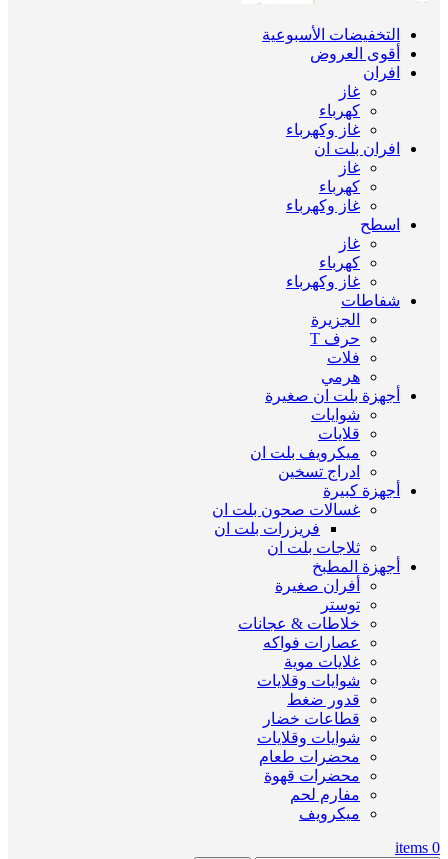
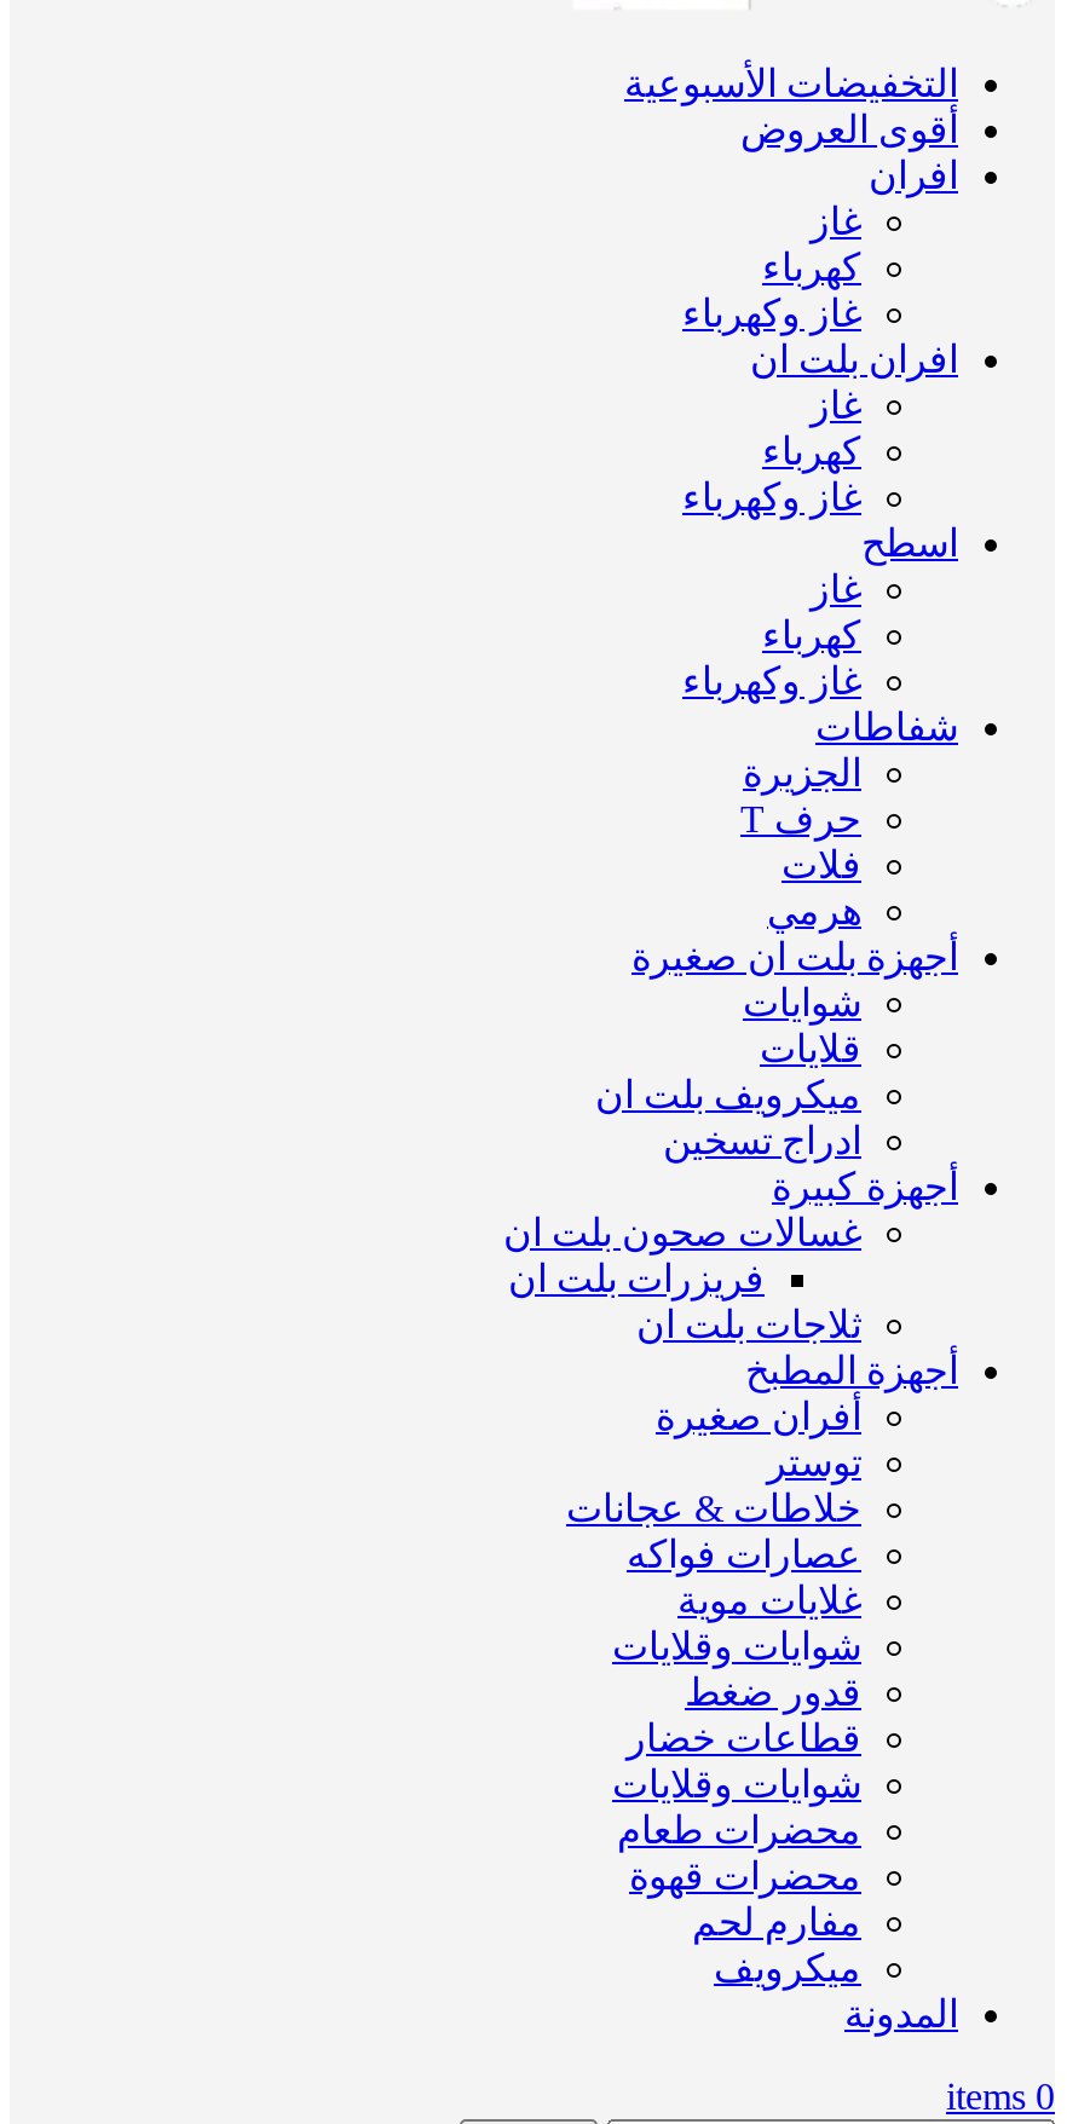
none -> [844,1993,958,2034] المدونة

